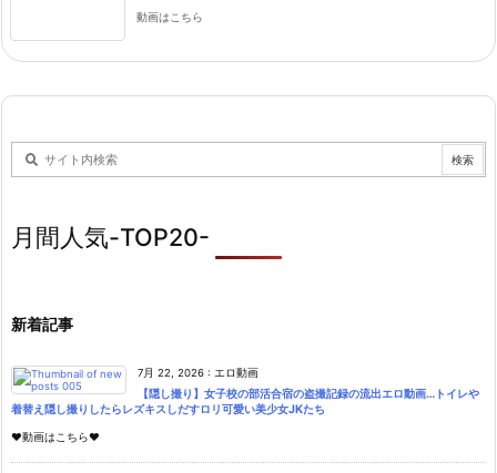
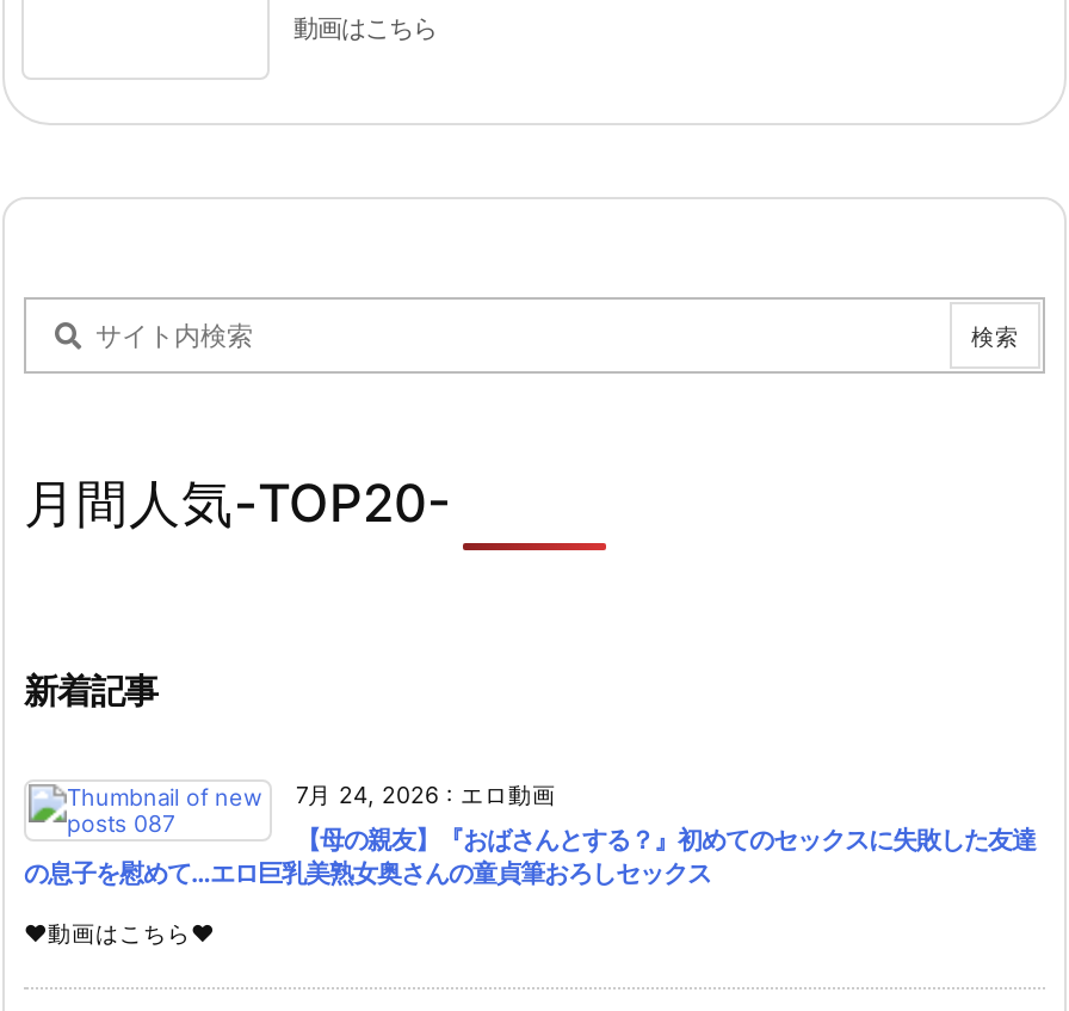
[138,367,258,379] 7月 22, 2026:エロ動画 -> [296,783,556,809] 7月 24, 2026:エロ動画
[11,387,479,417] 【隠し撮り】女子校の部活合宿の盗撮記録の流出エロ動画…トイレや | 着替え隠し撮りしたらレズキスしだすロリ可愛い美少女JKたち -> [24,826,1036,890] 【母の親友】『おばさんとする？』初めてのセックスに失敗した友達 | の息子を慰めて…エロ巨乳美熟女奥さんの童貞筆おろしセックス

